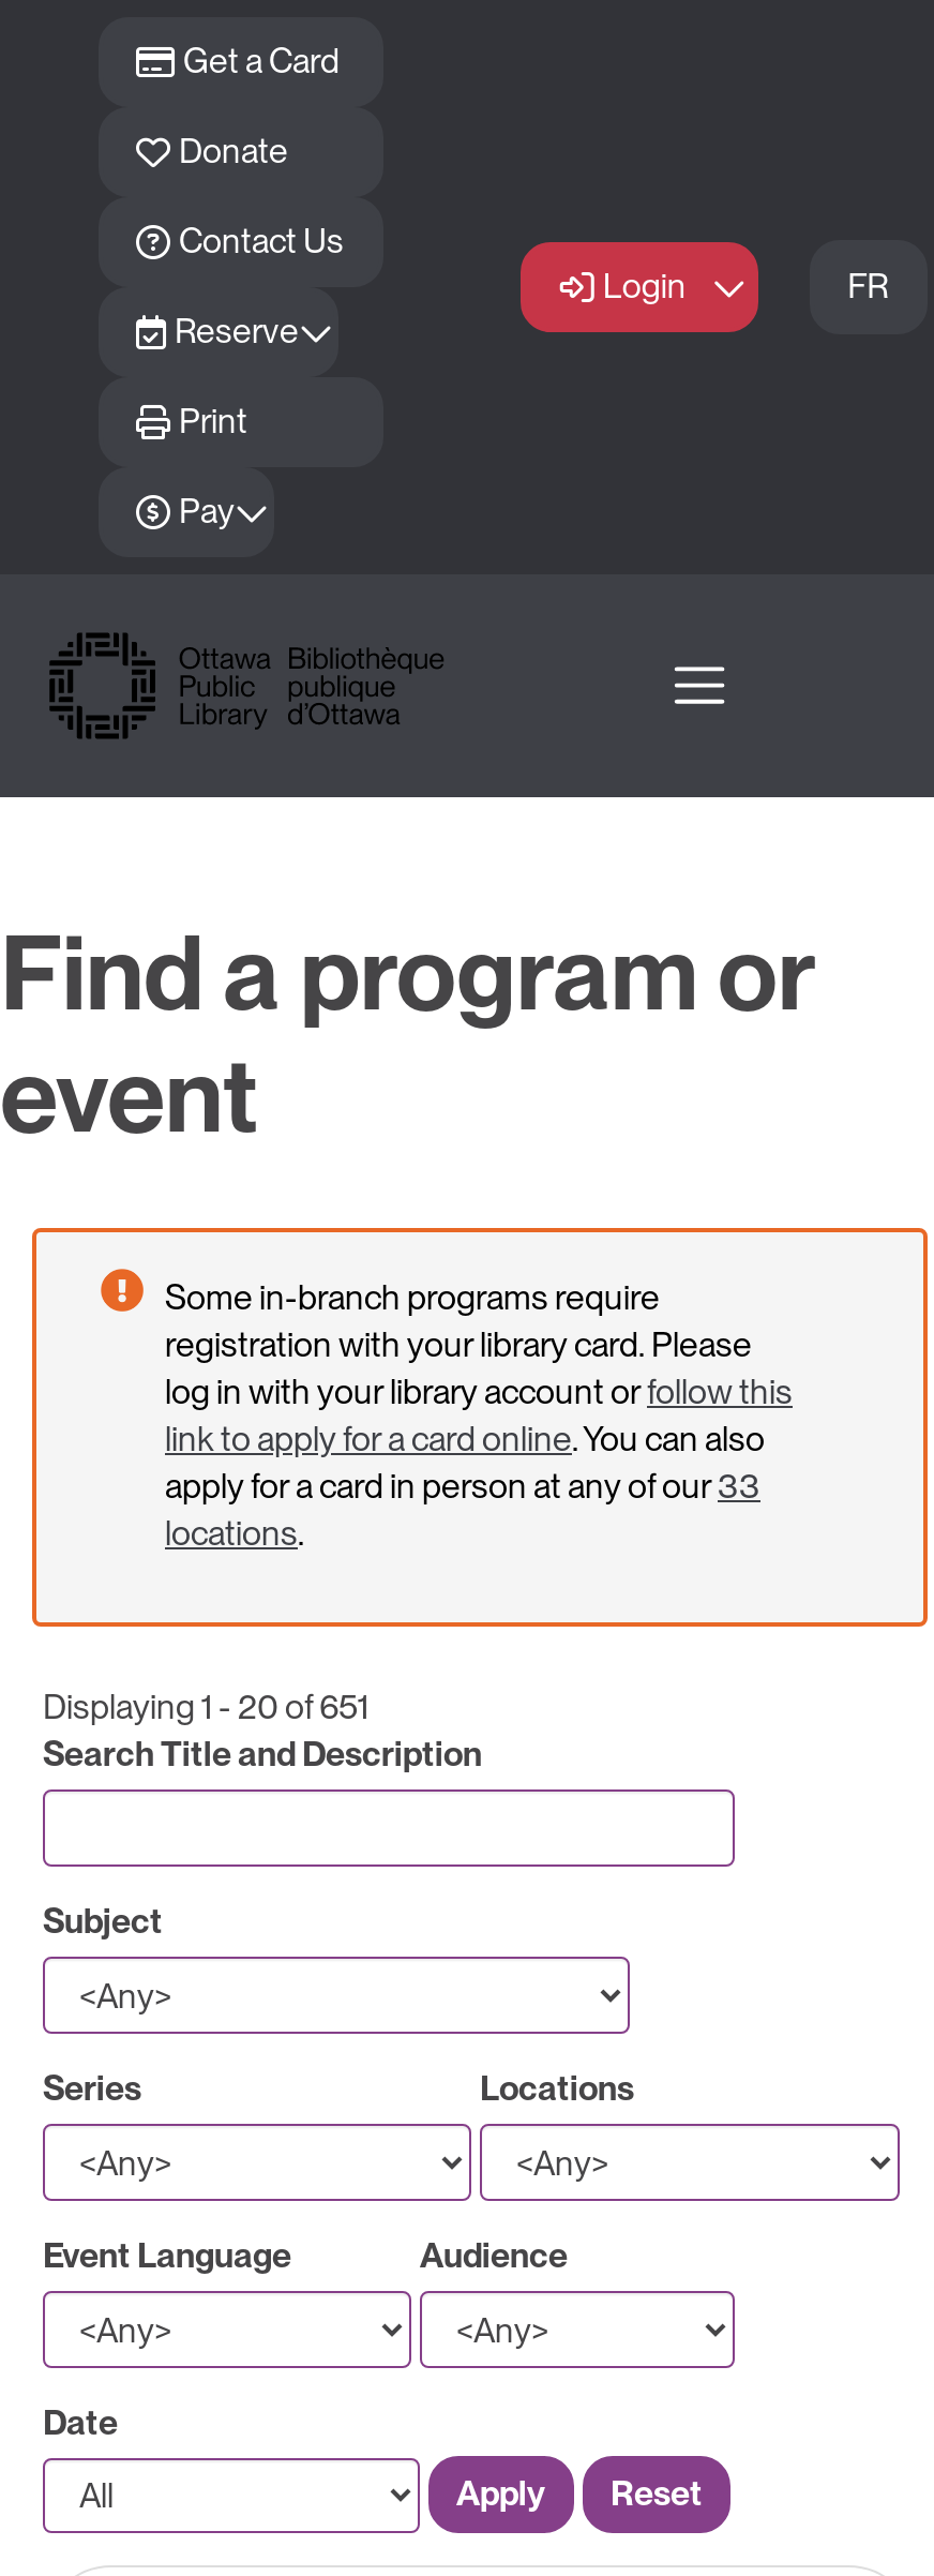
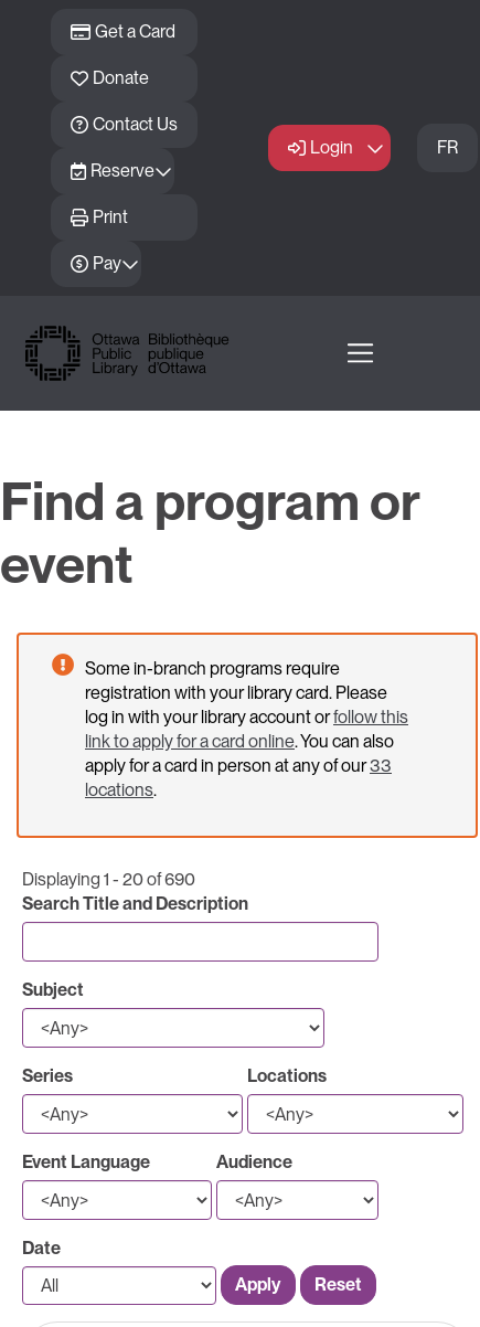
[43,1687,368,1727] Displaying 1 - 20 of 651 -> [22,869,195,890] Displaying 1 - 20 of 690

